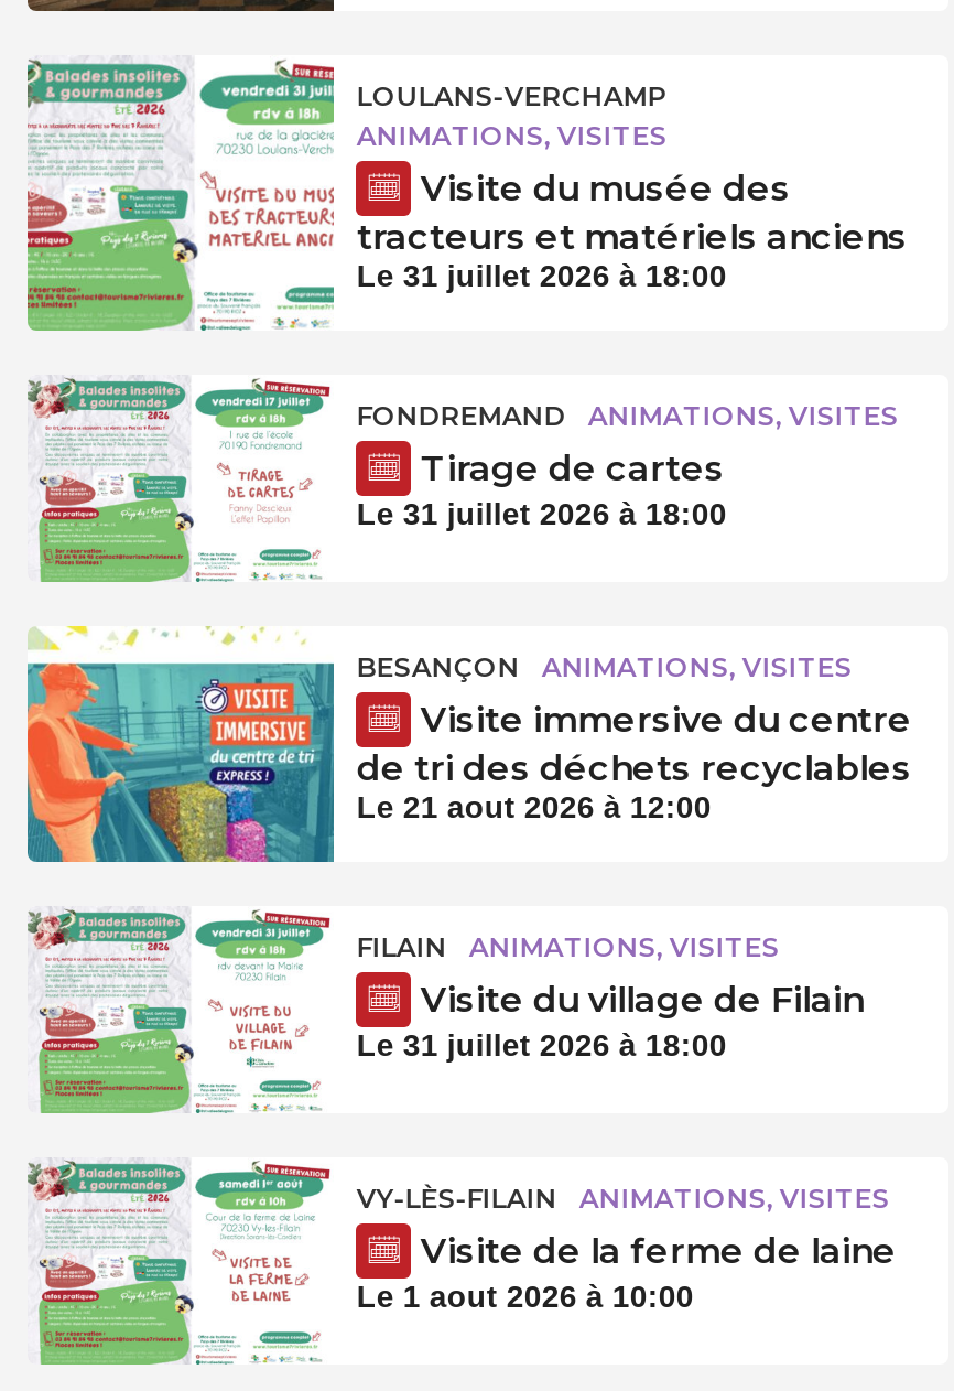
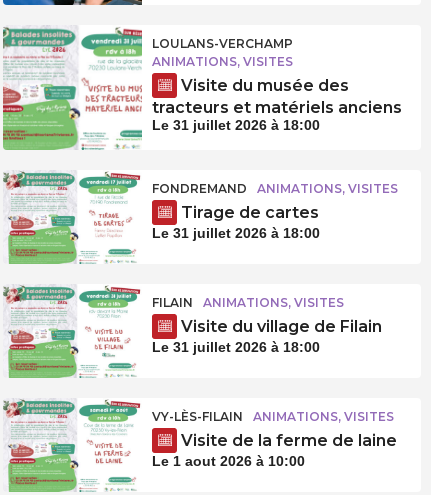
[25,624,912,864] [image] | BESANÇON | ANIMATIONS, VISITES | Visite immersive du centre | de tri des déchets recyclables | Le 21 aout 2026 à 12:00 -> none

